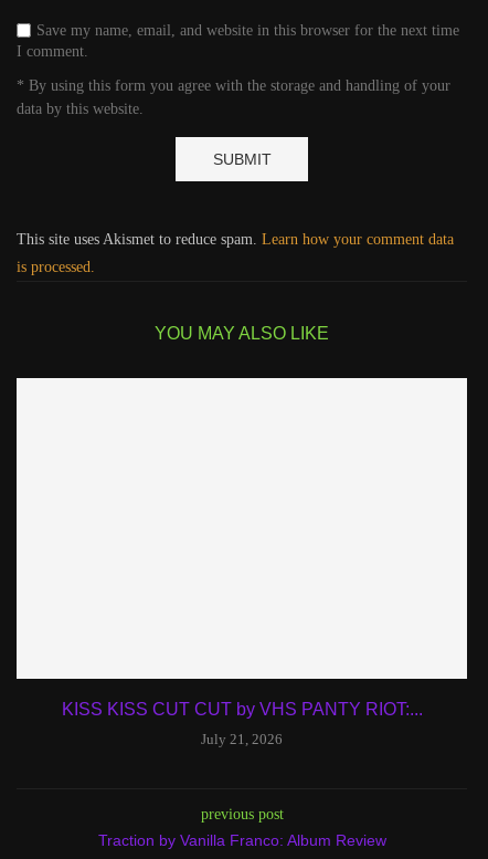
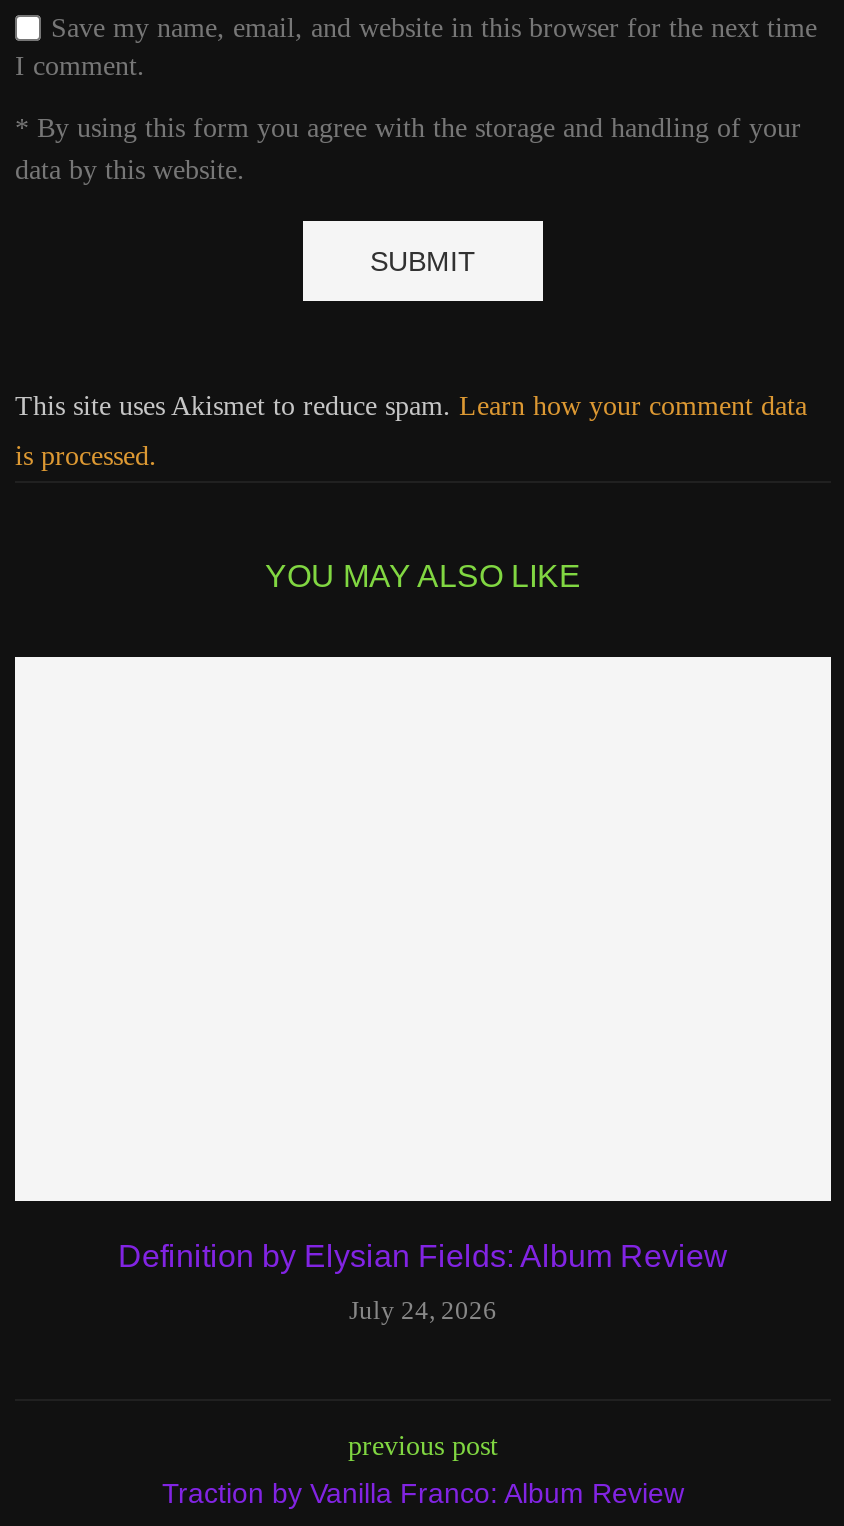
[61,700,422,718] KISS KISS CUT CUT by VHS PANTY RIOT:... -> [118,1238,728,1272] Definition by Elysian Fields: Album Review
[201,731,283,747] July 21, 2026 -> [349,1294,497,1324] July 24, 2026

